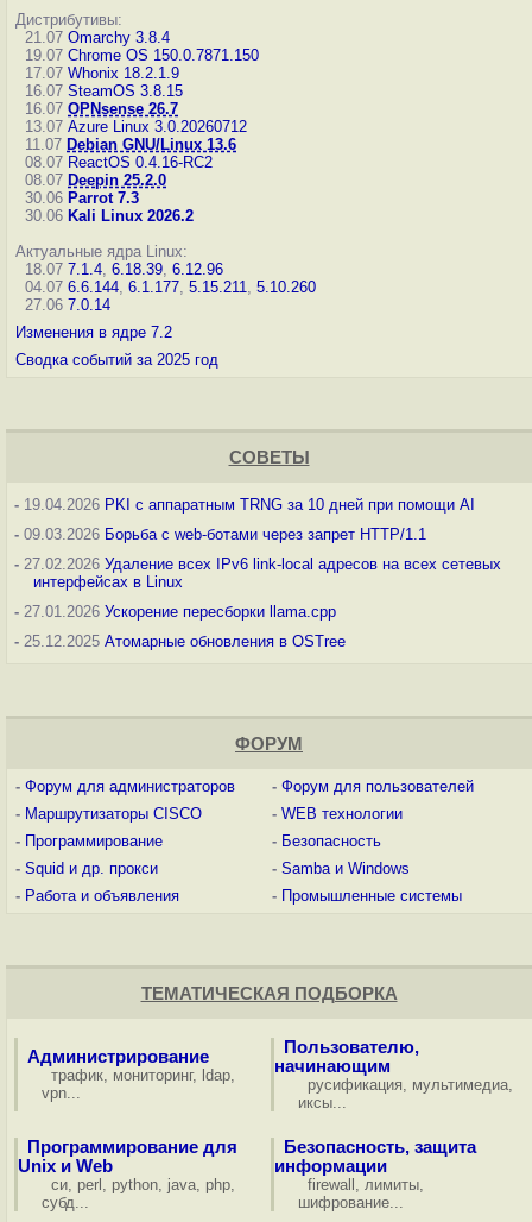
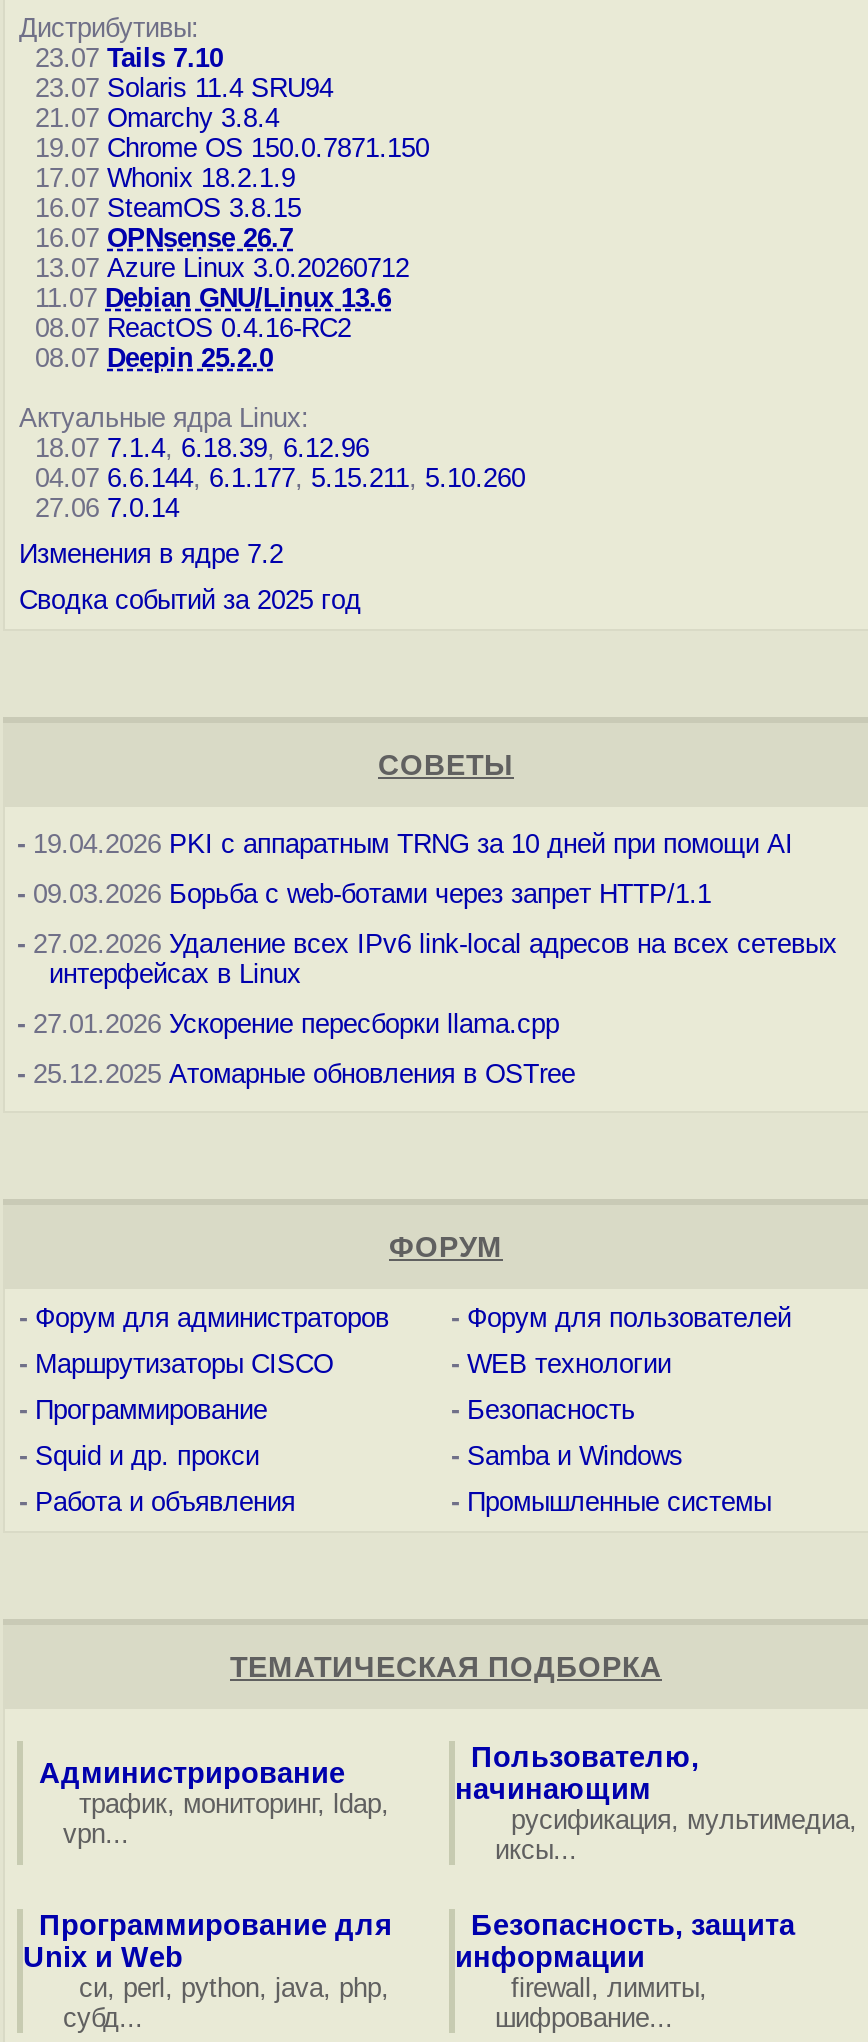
none -> [19,43,333,103] 23.07 Tails 7.10 | 23.07 Solaris 11.4 SRU94
moved [15,29,259,189] -> [19,103,429,373]: 21.07 Omarchy 3.8.4 | 19.07 Chrome OS 150.0.7871.150 | 17.07 Whonix 18.2.1.9 | ... | 08.07 ReactOS 0.4.16-RC2 | 08.07 Deepin 25.2.0
[15,189,194,225] 30.06 Parrot 7.3 | 30.06 Kali Linux 2026.2 -> none

